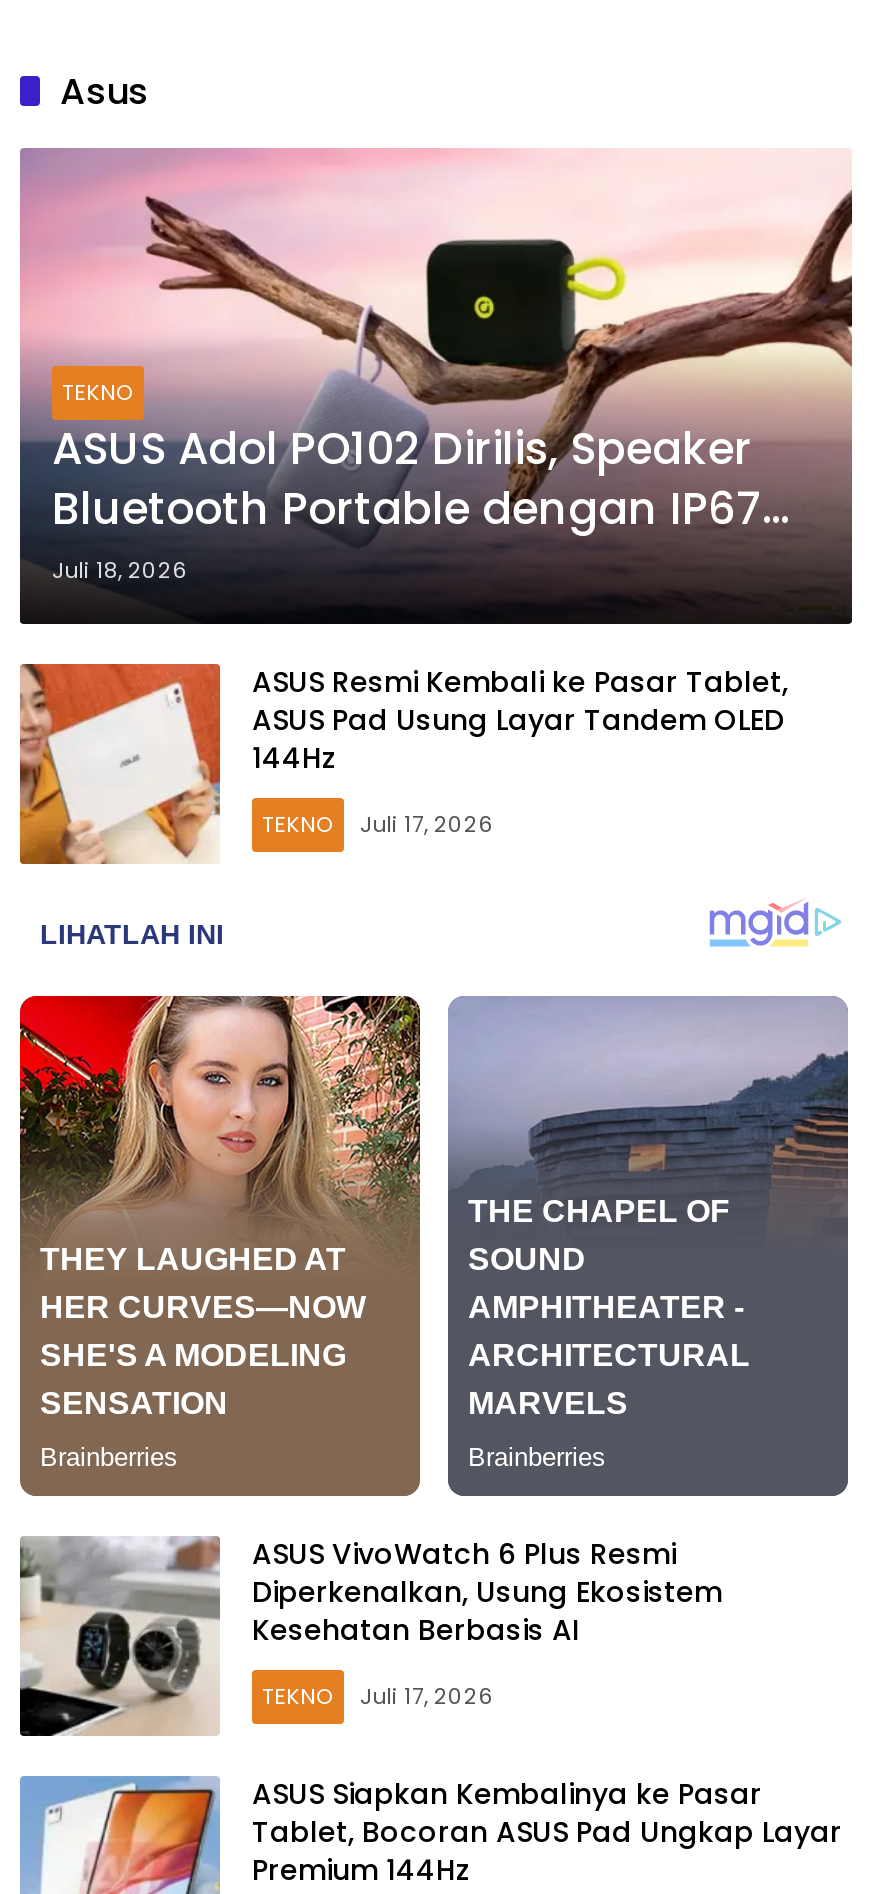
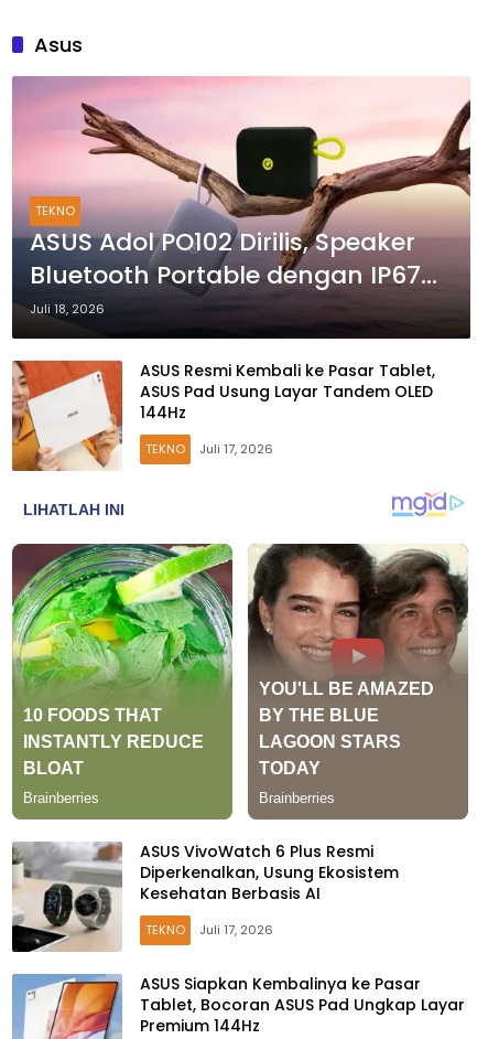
[18,994,422,1492] [image] -> [11,543,234,818] [image]
[448,996,850,1496] [image] -> [248,543,468,820] [image]

